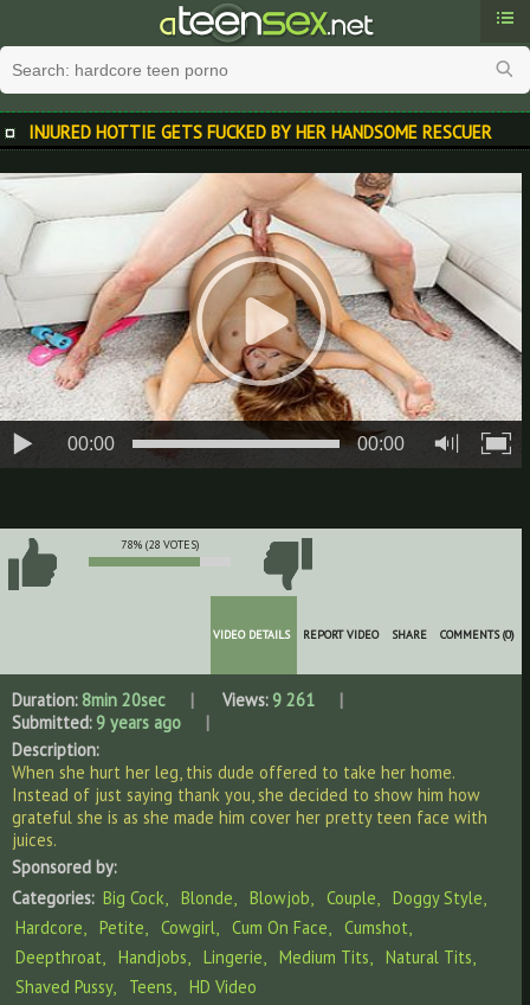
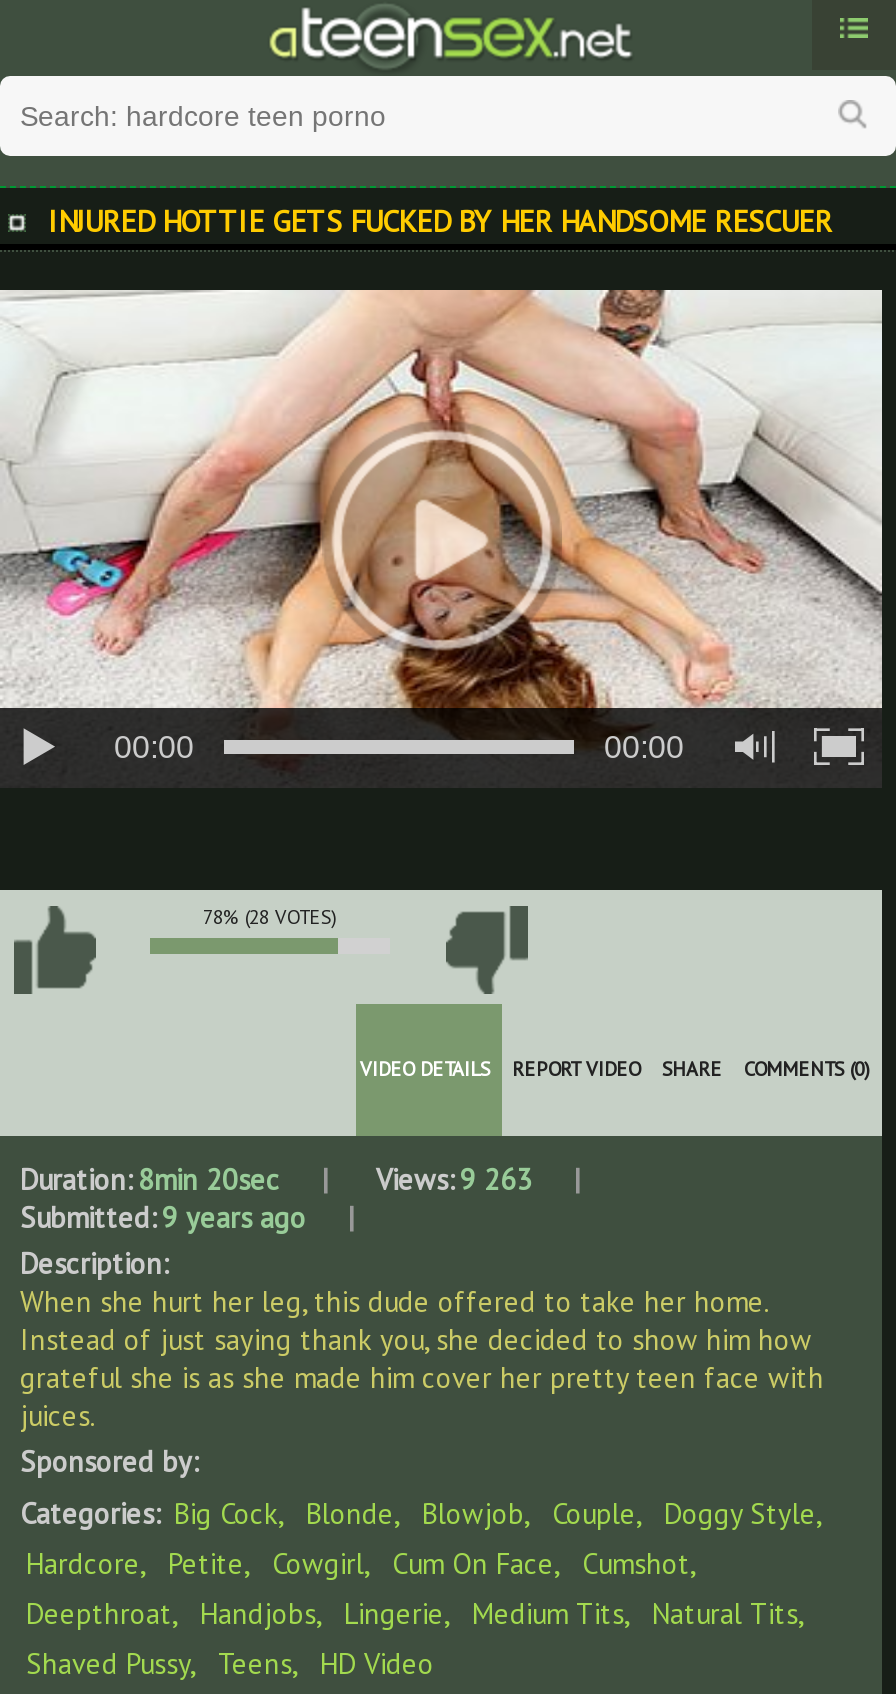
[222,689,315,711] Views: 9 261 -> [376,1160,532,1198] Views: 9 263

